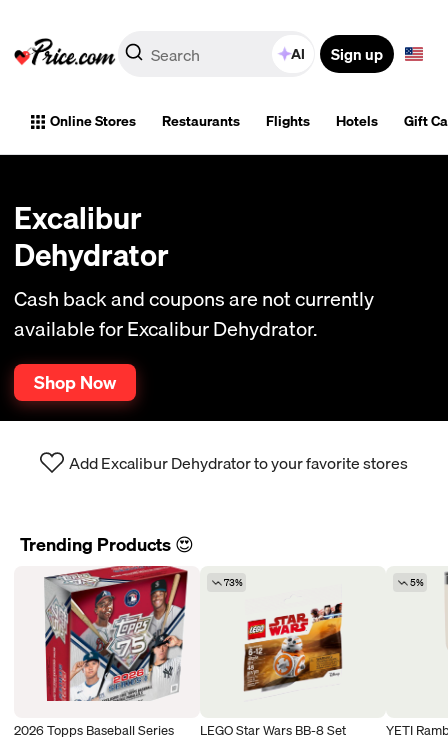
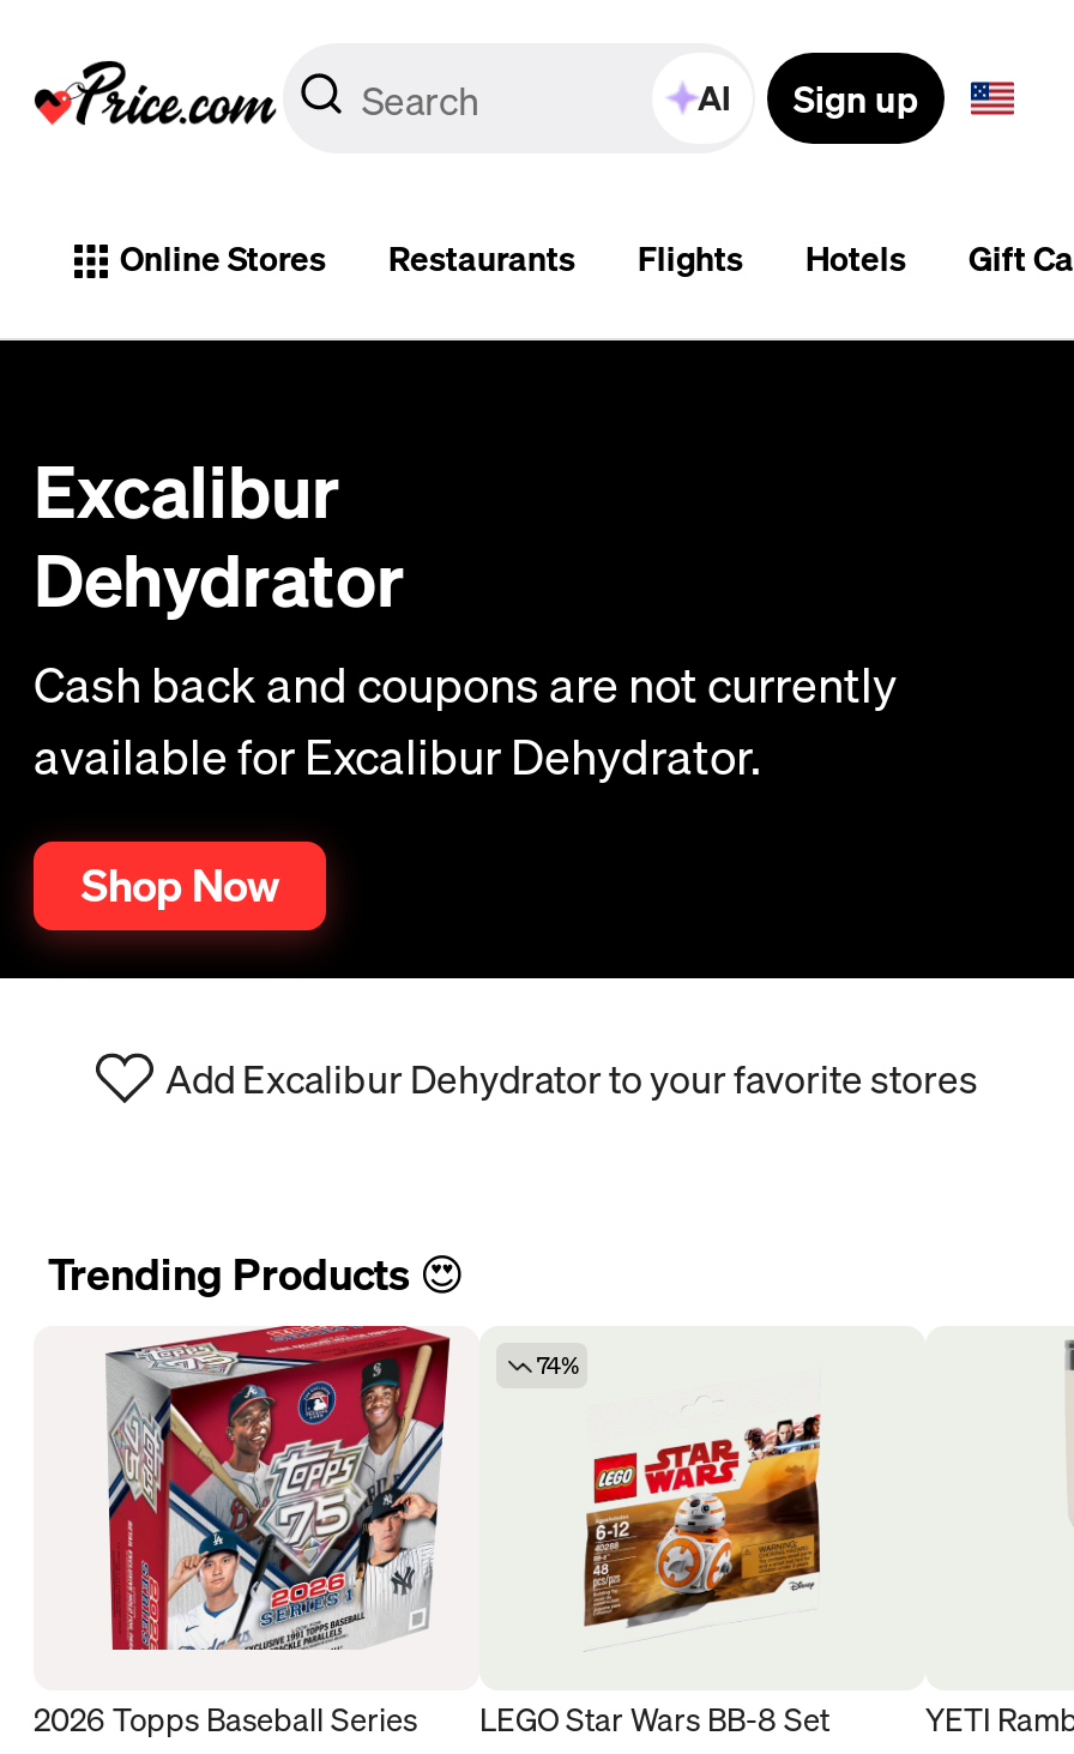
[224,574,243,590] 73% -> [537,1346,580,1384] 74%
[410,574,424,590] 5% -> none

